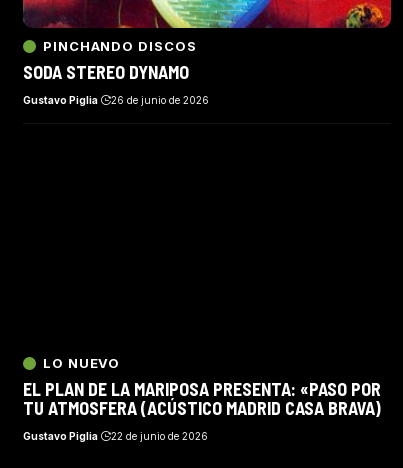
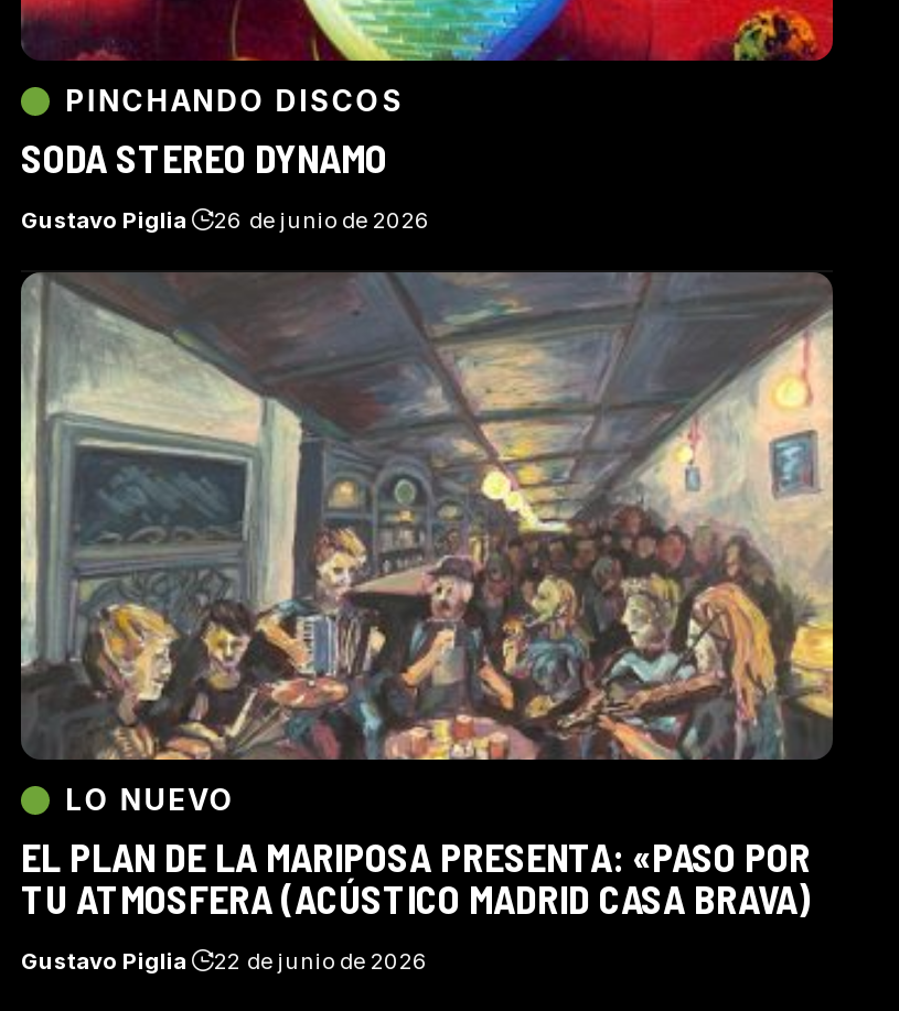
none -> [19,271,835,763] [image]

